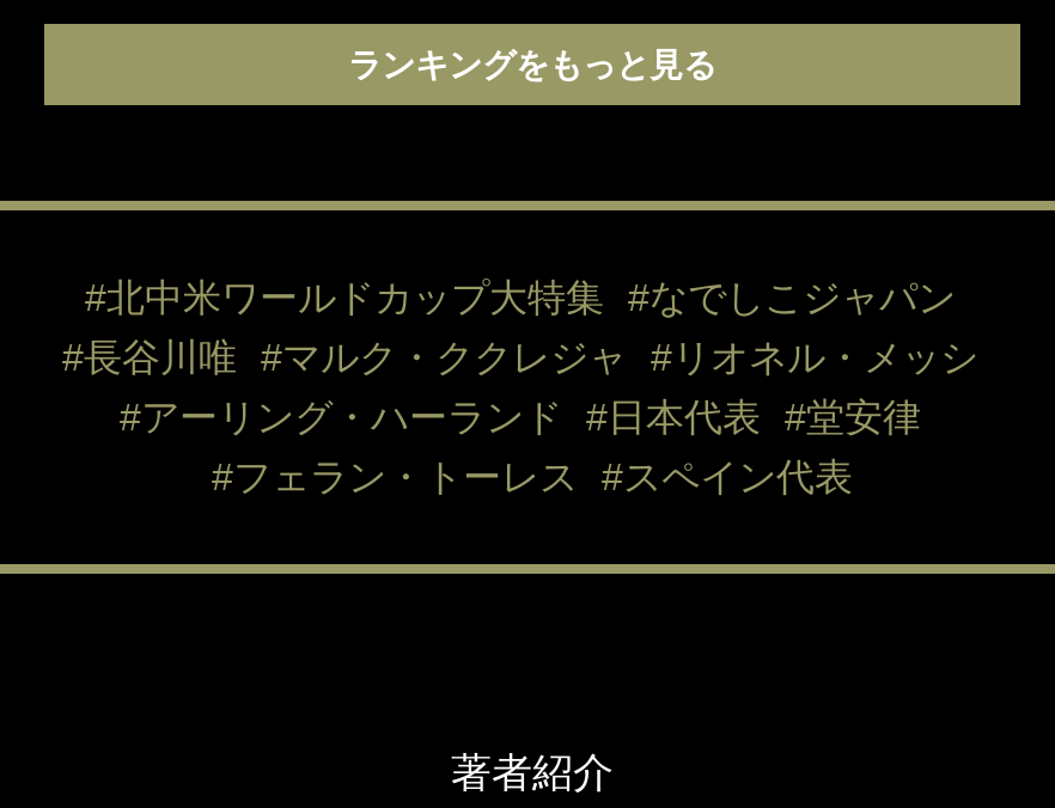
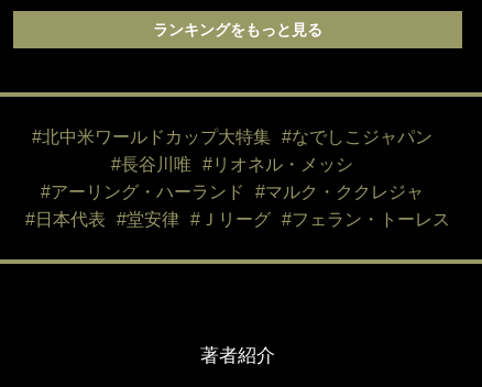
[62,336,978,377] #長谷川唯 #マルク・ククレジャ #リオネル・メッシ -> [111,155,353,174] #長谷川唯 #リオネル・メッシ
[120,396,921,437] #アーリング・ハーランド #日本代表 #堂安律 -> [41,183,424,201] #アーリング・ハーランド #マルク・ククレジャ
[212,456,853,497] #フェラン・トーレス #スペイン代表 -> [25,210,450,229] #日本代表 #堂安律 #Ｊリーグ #フェラン・トーレス

